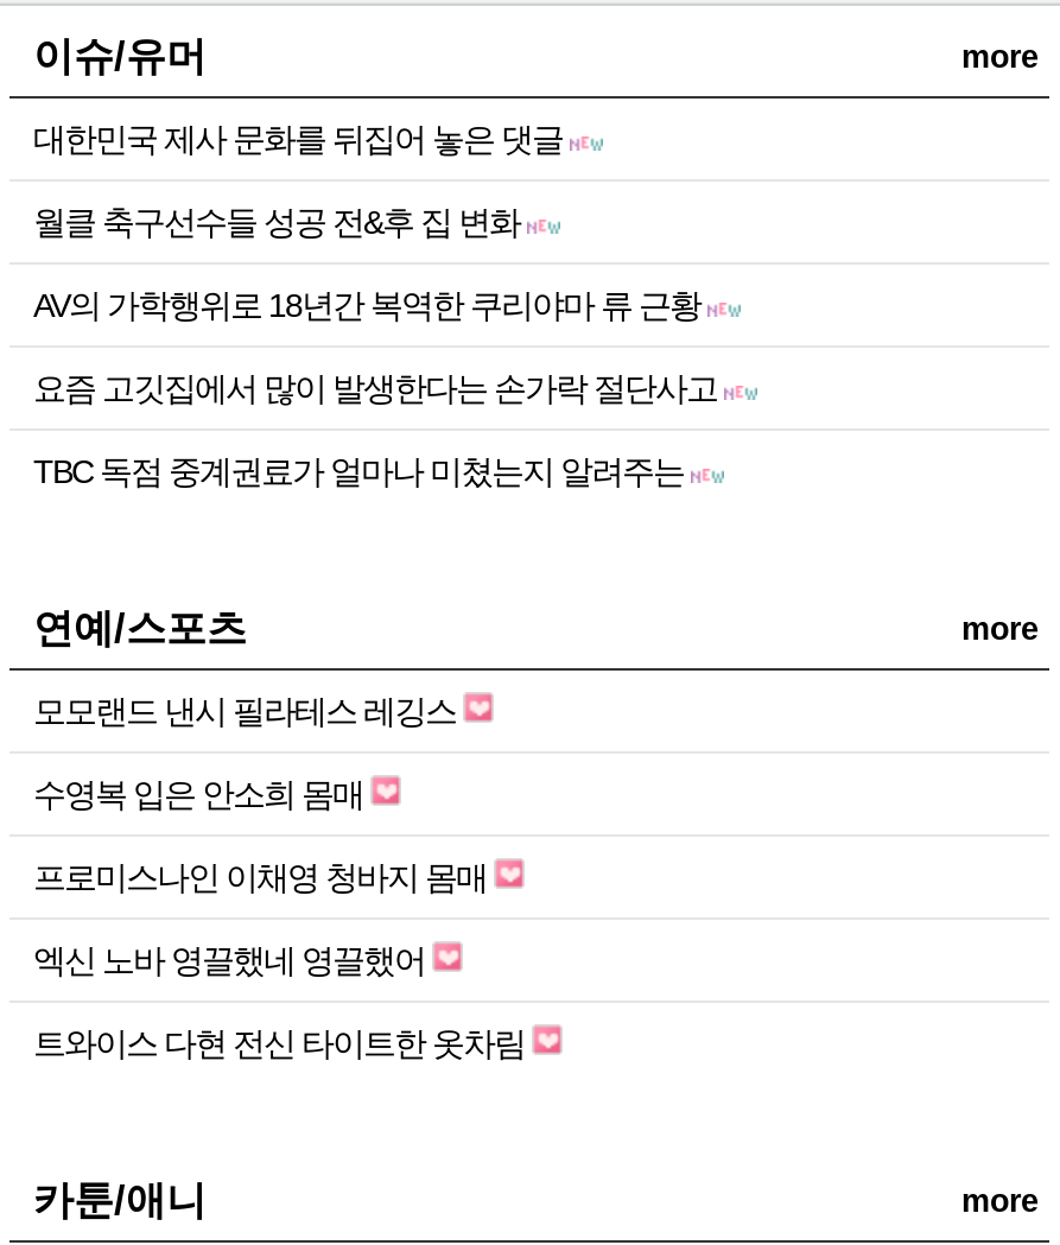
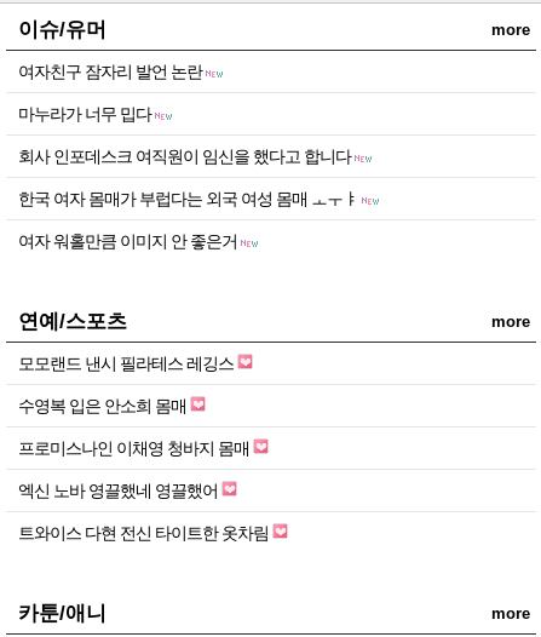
[33,120,570,158] 대한민국 제사 문화를 뒤집어 놓은 댓글 -> [18,62,206,81] 여자친구 잠자리 발언 논란
[33,203,527,241] 월클 축구선수들 성공 전&후 집 변화 -> [18,104,155,124] 마누라가 너무 밉다
[33,286,707,324] AV의 가학행위로 18년간 복역한 쿠리야마 류 근황 -> [18,147,355,166] 회사 인포데스크 여직원이 임신을 했다고 합니다
[33,369,724,407] 요즘 고깃집에서 많이 발생한다는 손가락 절단사고 -> [18,189,362,208] 한국 여자 몸매가 부럽다는 외국 여성 몸매 ㅗㅜㅑ
[33,452,691,490] TBC 독점 중계권료가 얼마나 미쳤는지 알려주는 -> [18,231,241,251] 여자 워홀만큼 이미지 안 좋은거

